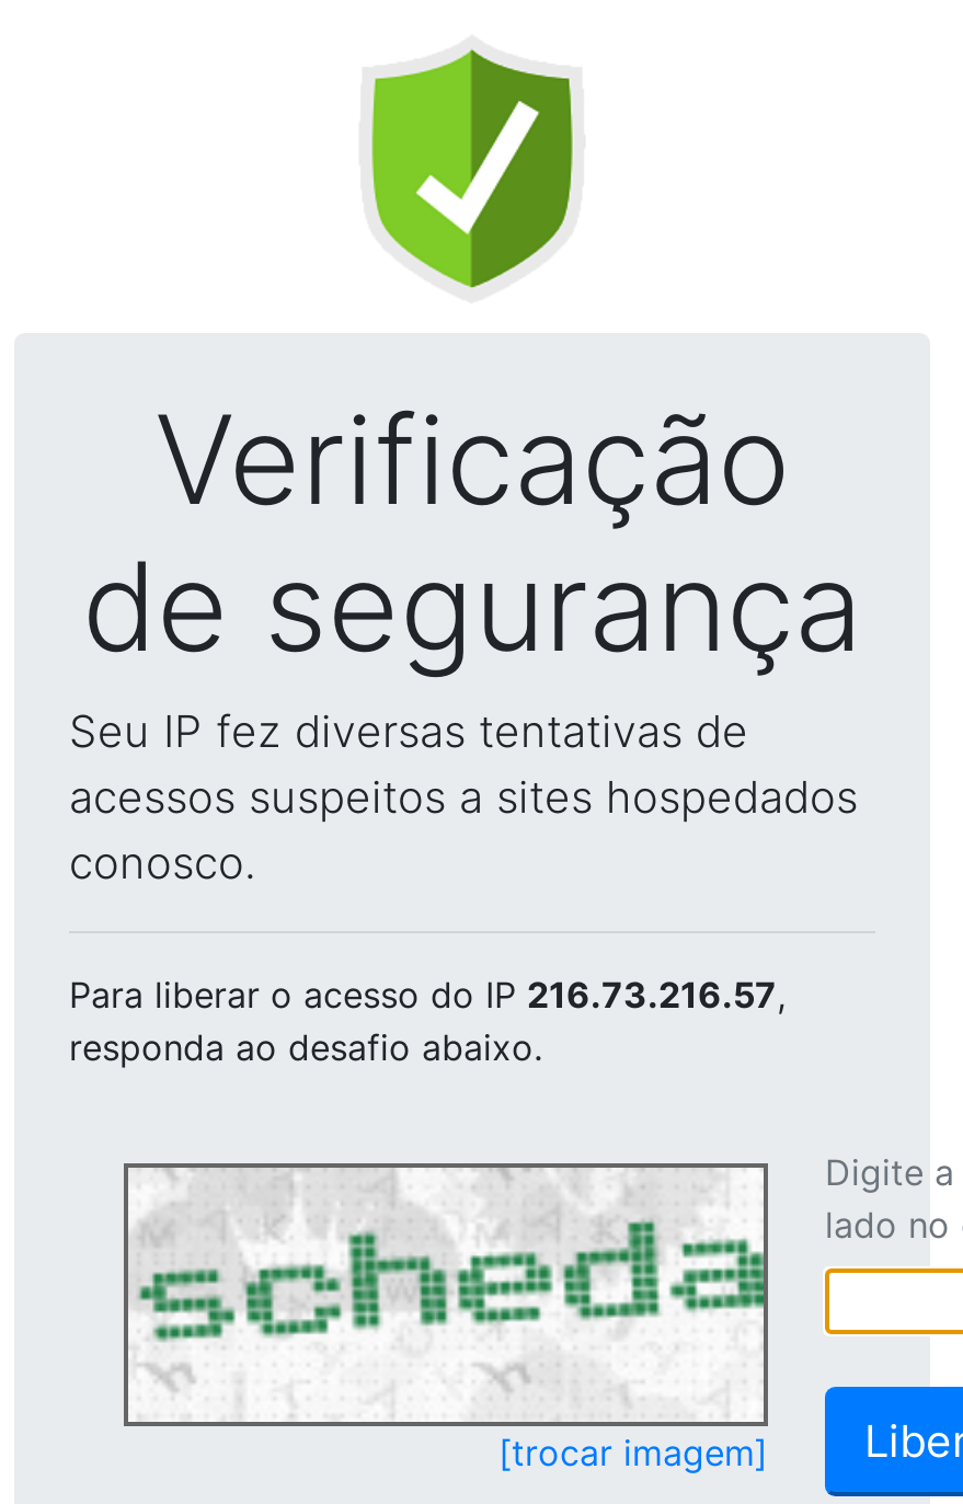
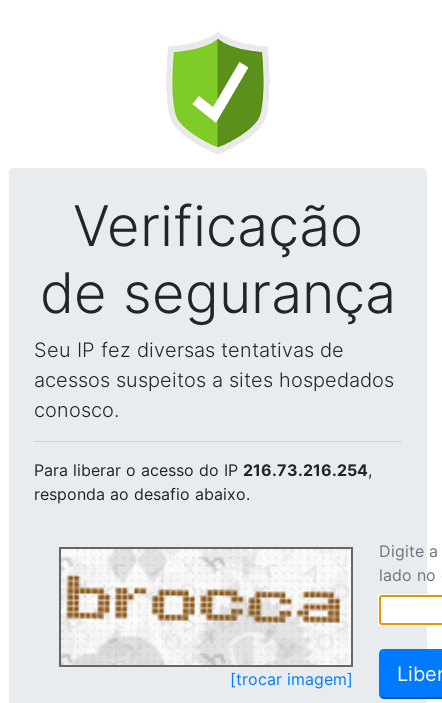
[69,973,786,1017] Para liberar o acesso do IP 216.73.216.57, -> [34,460,372,480] Para liberar o acesso do IP 216.73.216.254,
[133,1172,766,1420] [image] -> [63,550,351,663] [image]

